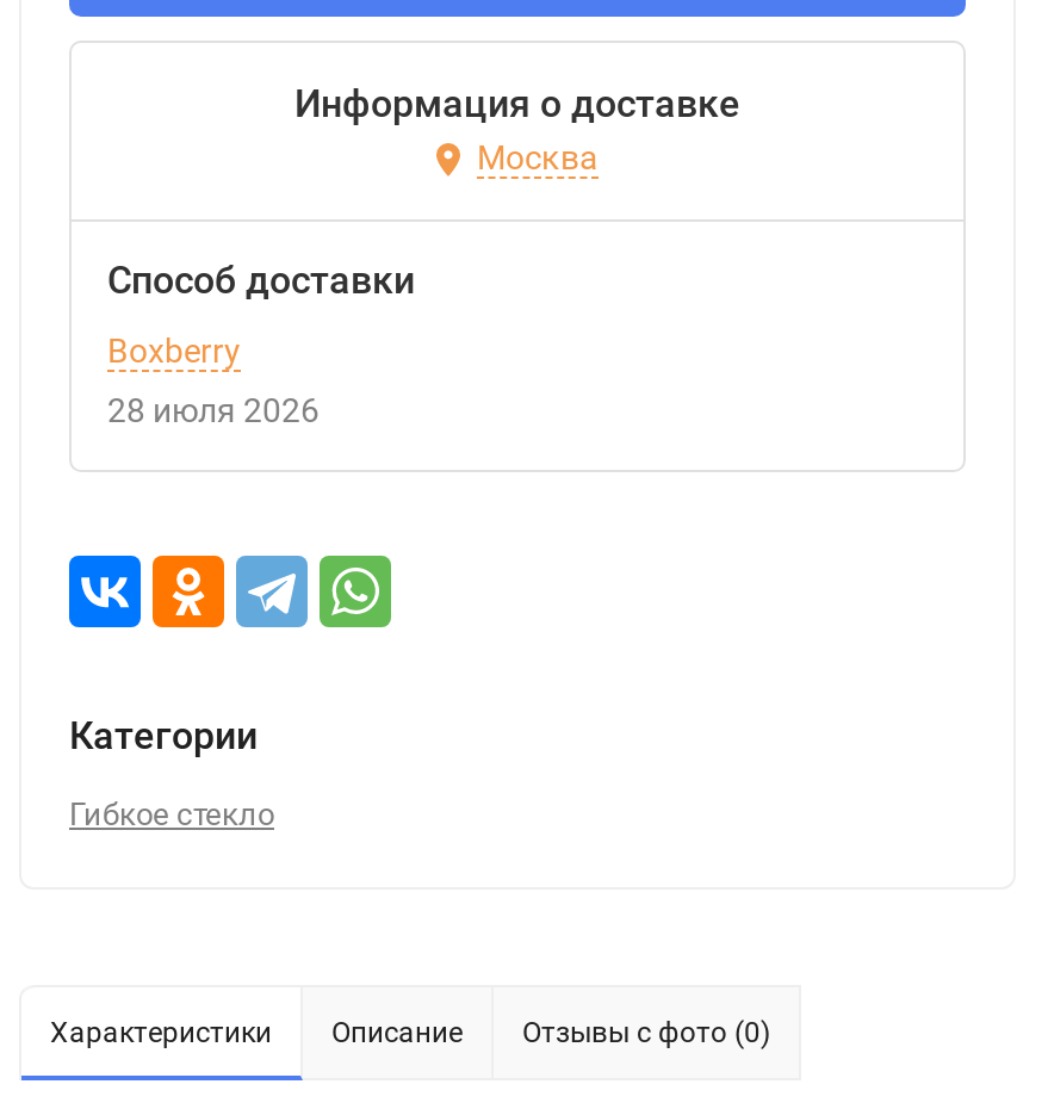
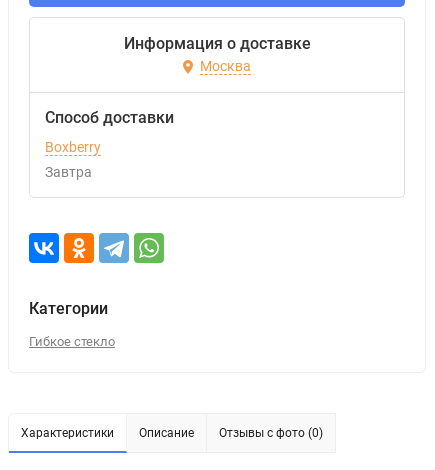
[107,391,320,429] 28 июля 2026 -> [45,164,92,180] Завтра

